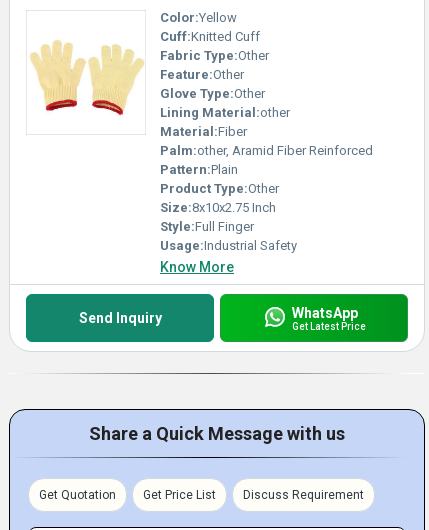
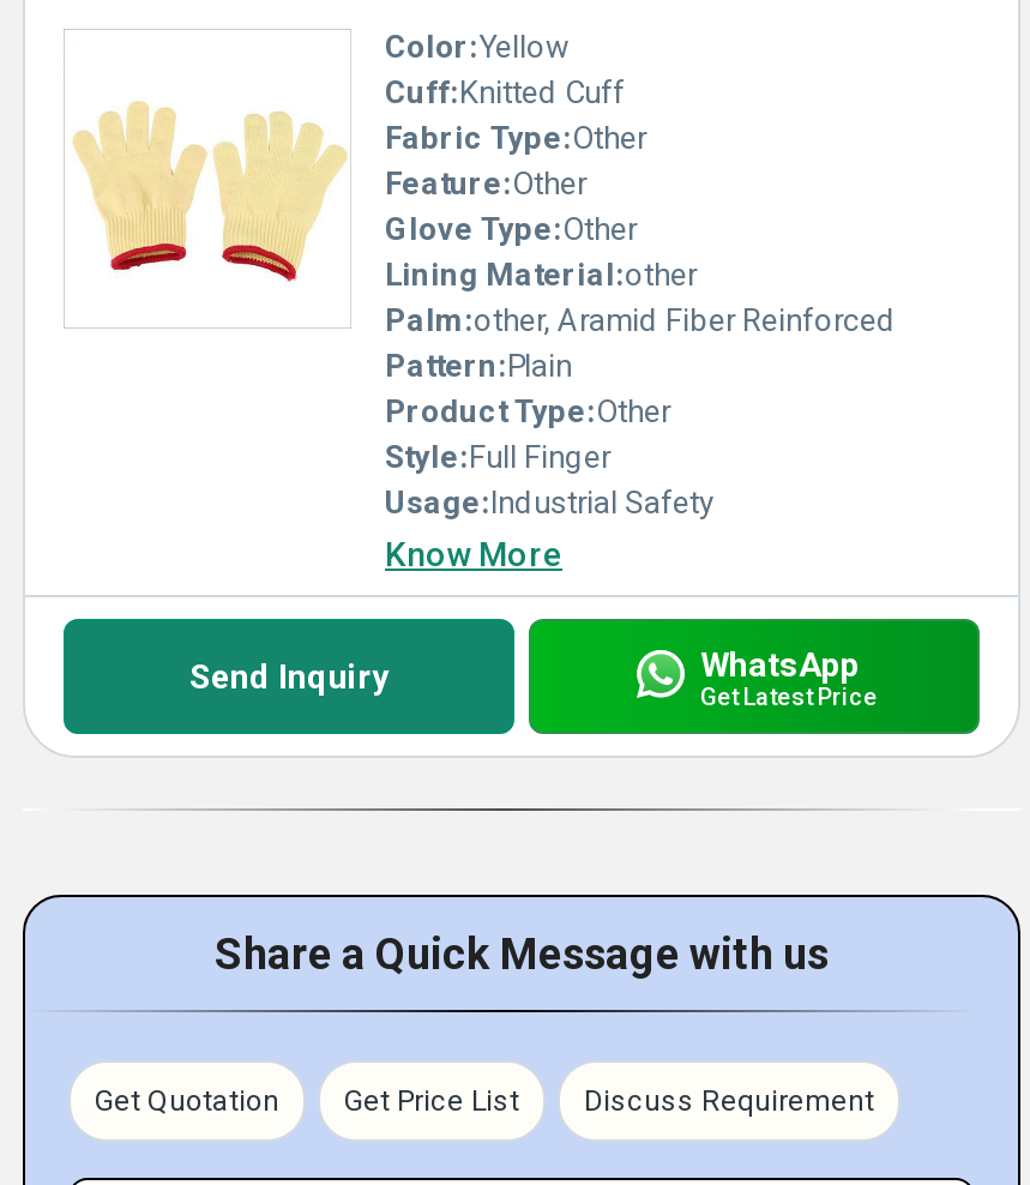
[160,124,247,139] Material:Fiber -> none
[160,200,276,215] Size:8x10x2.75 Inch -> none

